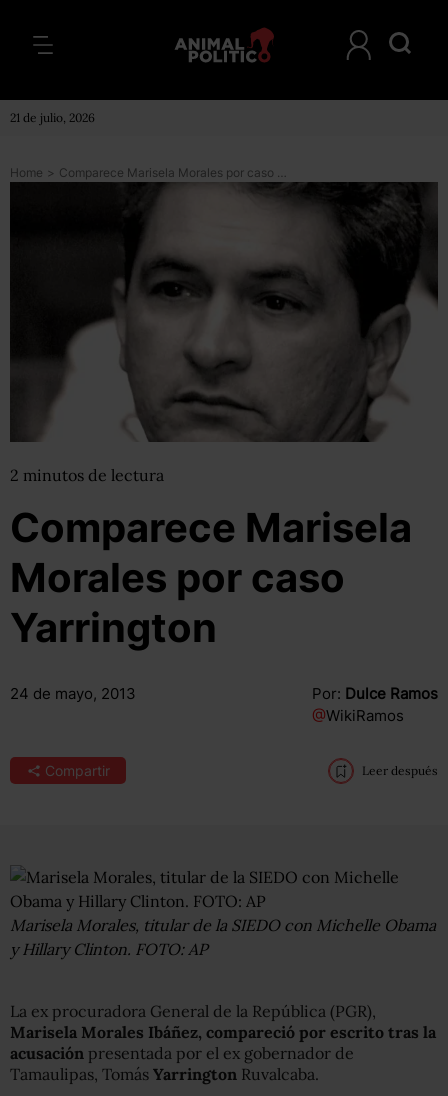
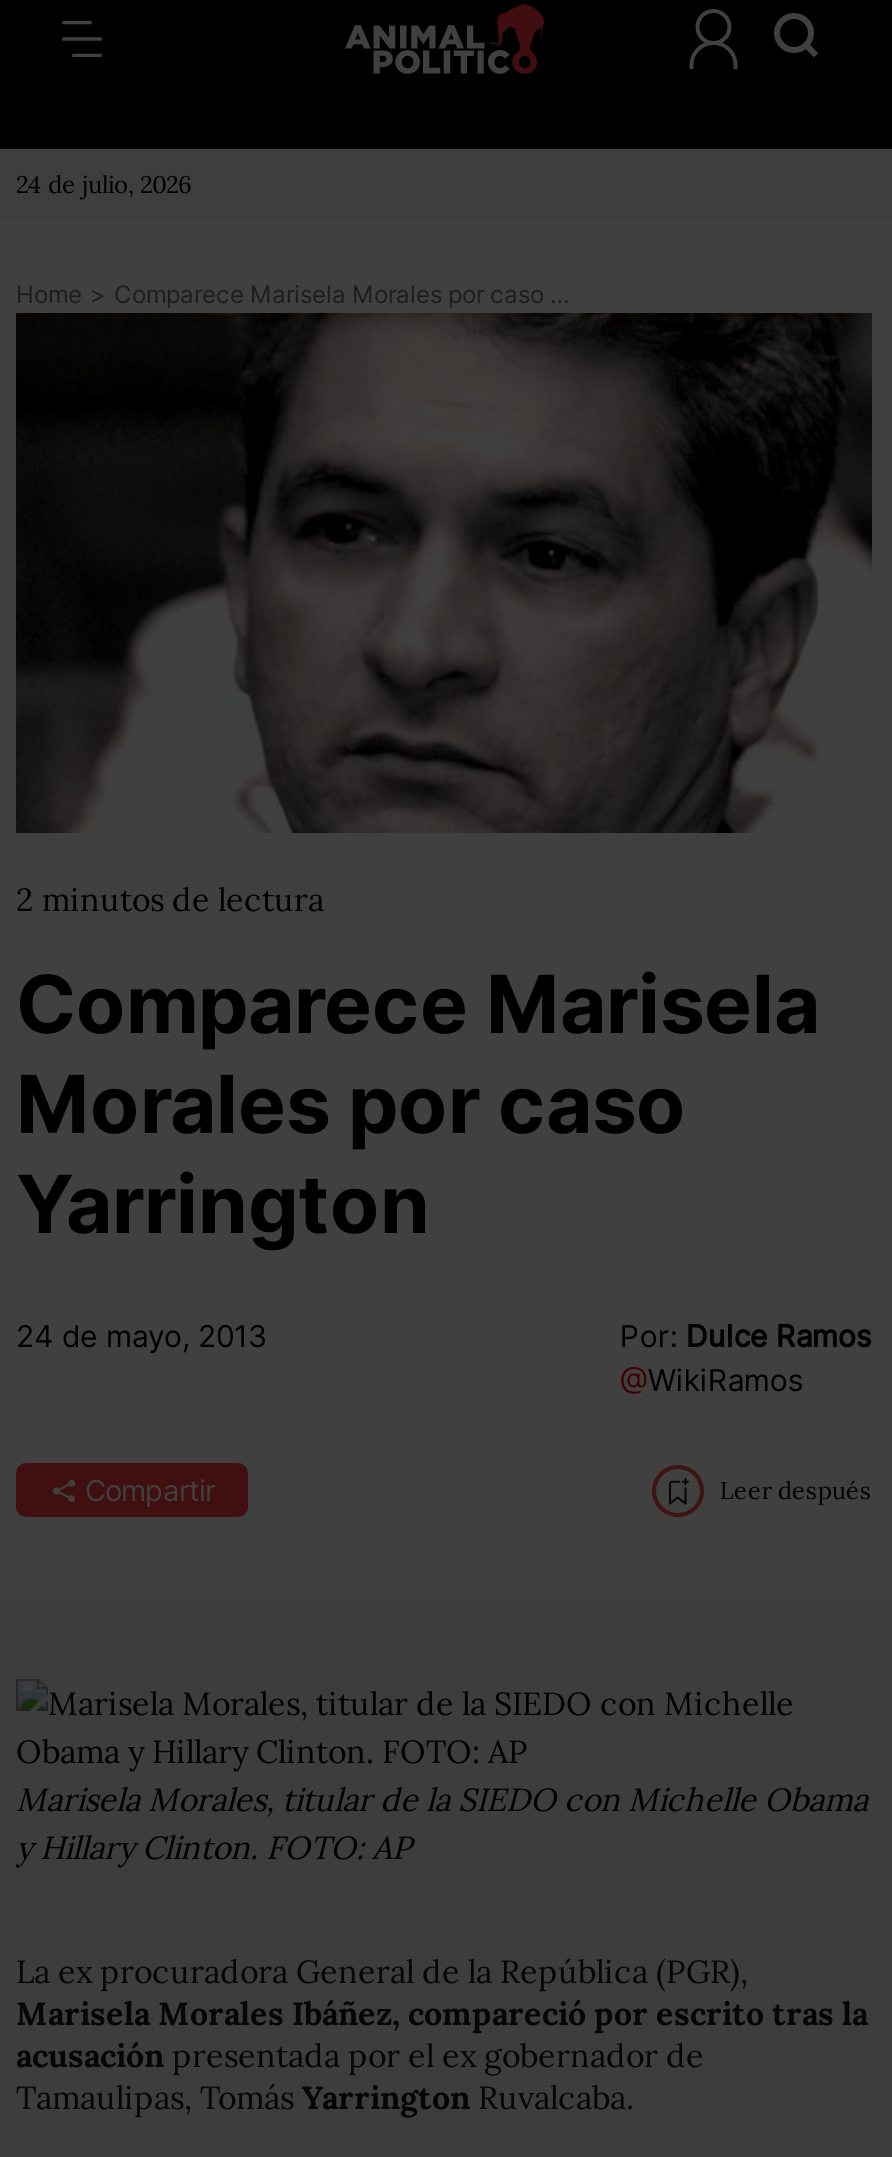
[10,110,95,125] 21 de julio, 2026 -> [16,169,192,199] 24 de julio, 2026

